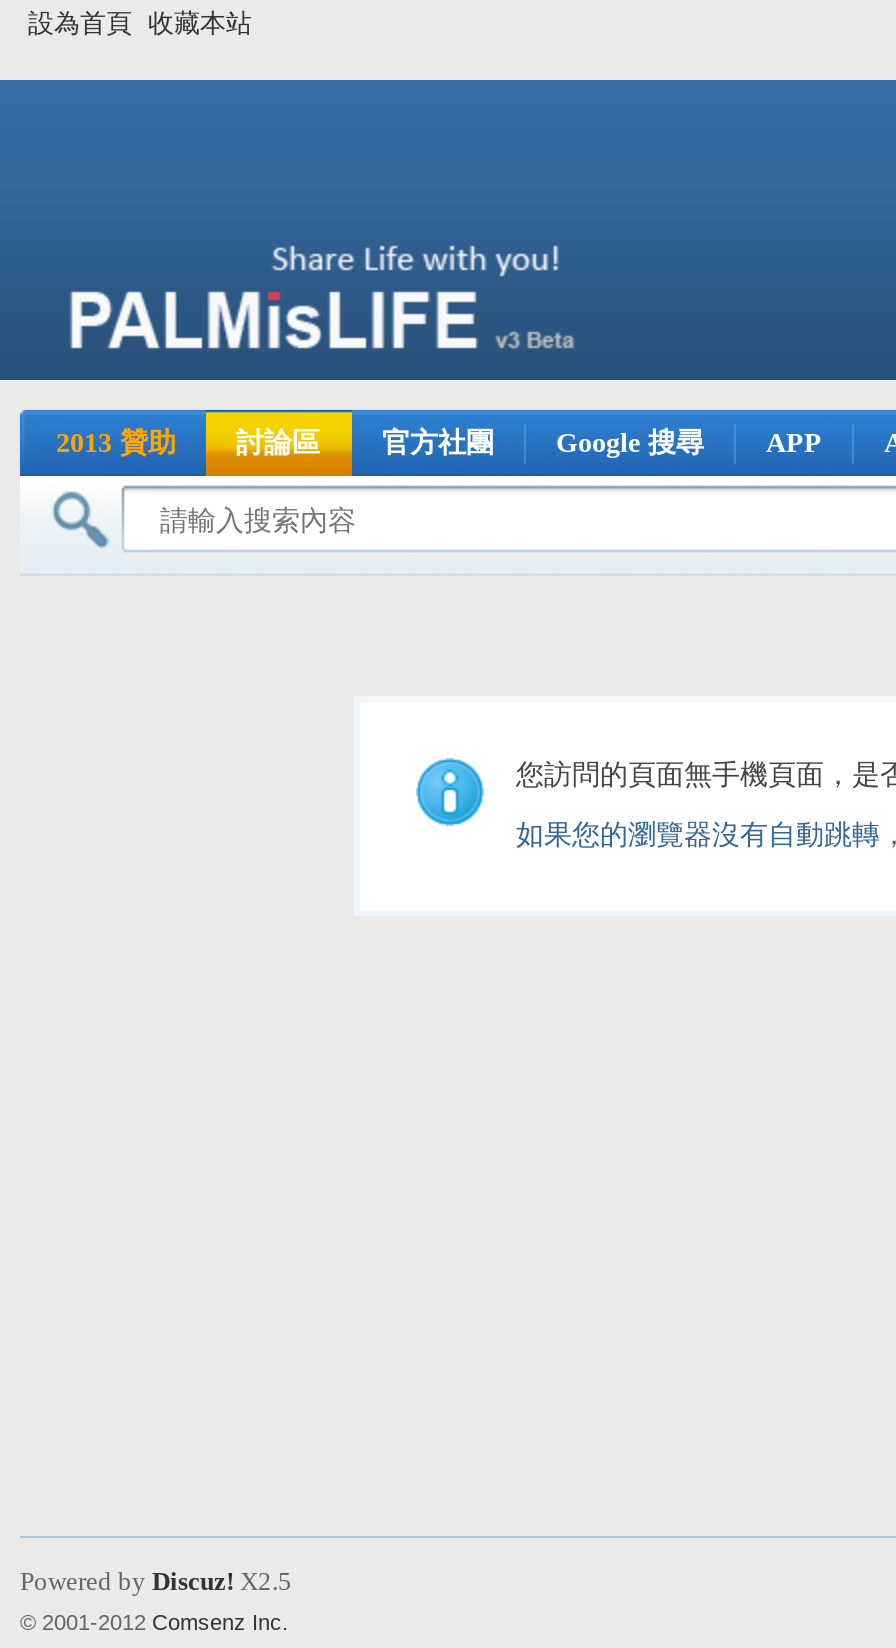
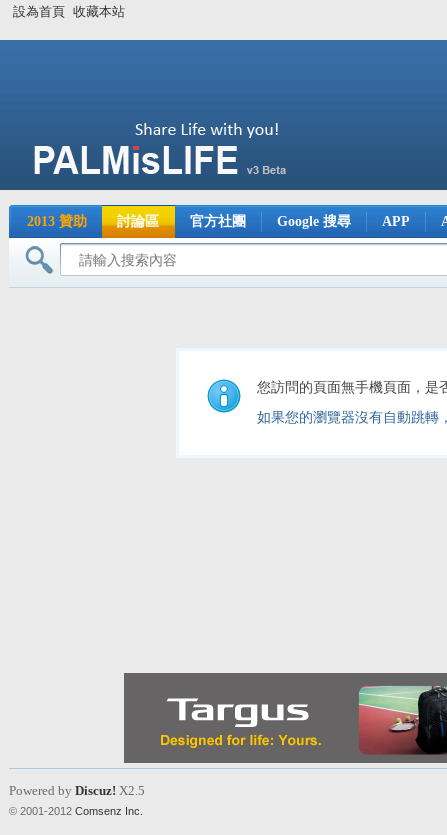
none -> [123,672,444,764] [image]

